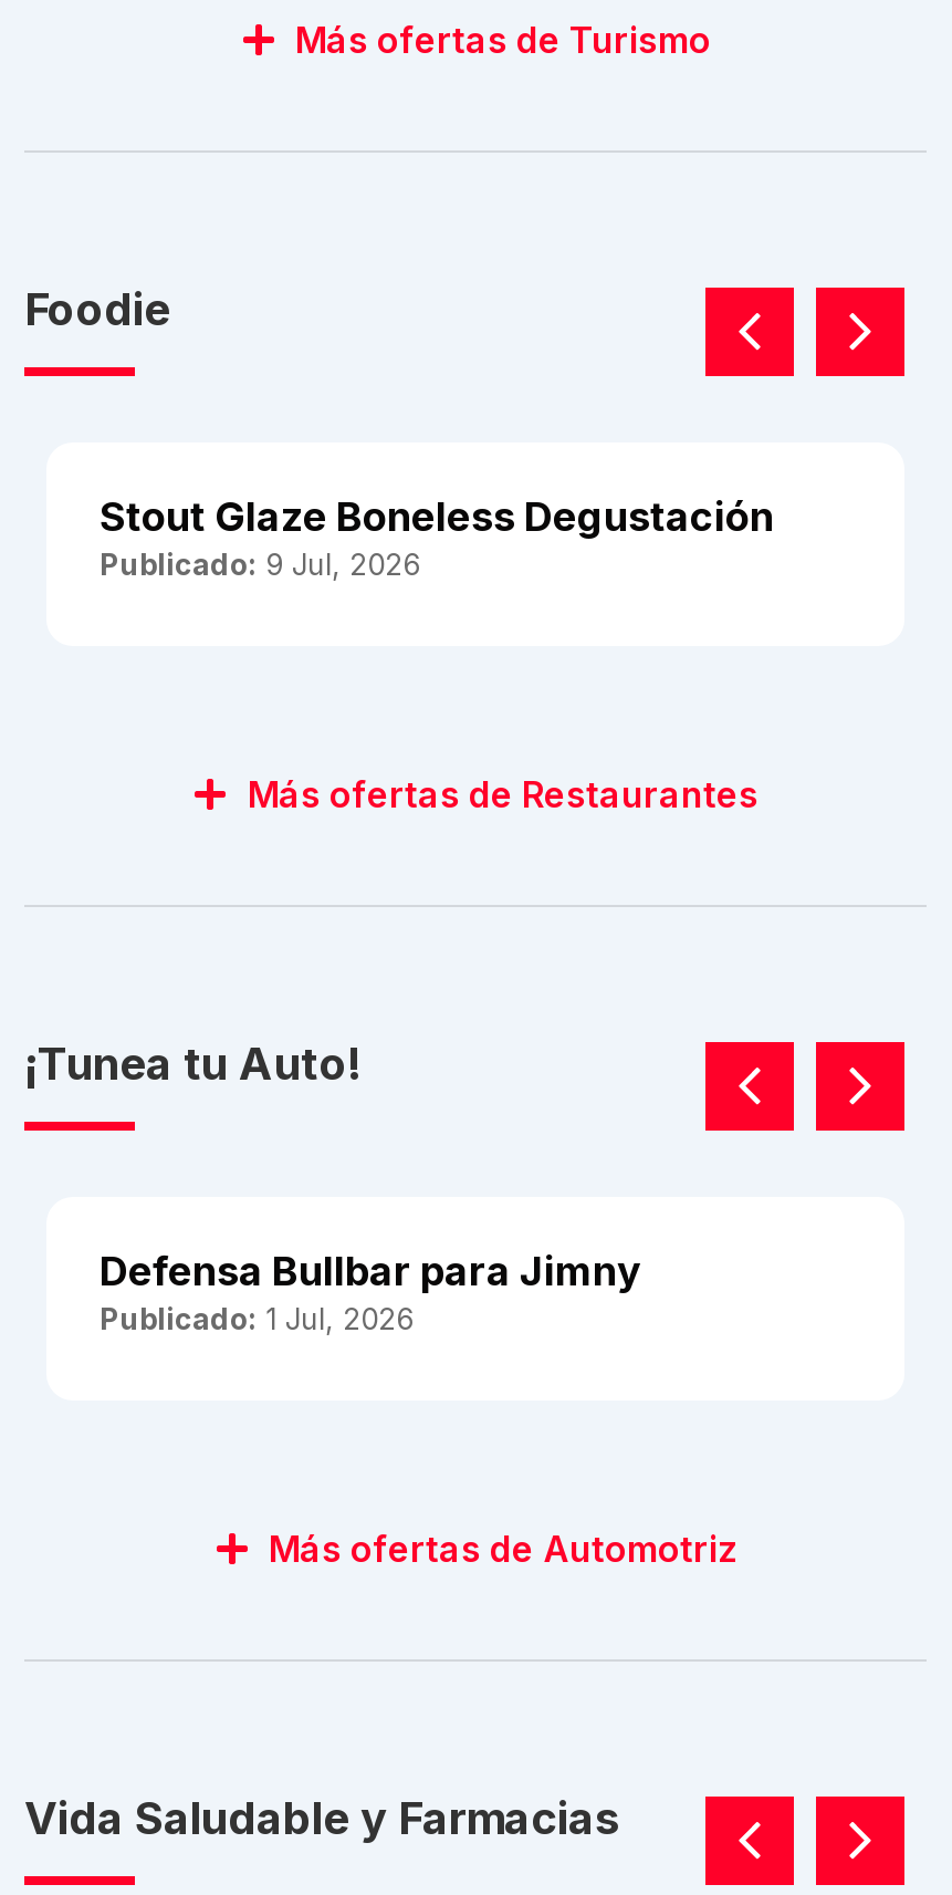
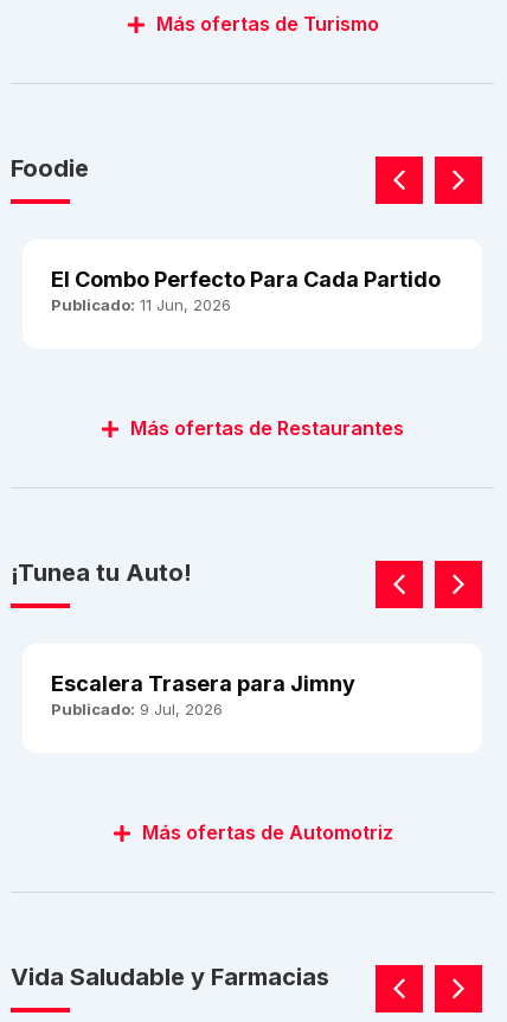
[100,493,774,540] Stout Glaze Boneless Degustación -> [51,267,441,314] El Combo Perfecto Para Cada Partido | Publicado: 11 Jun, 2026
moved [100,546,420,582] -> [51,700,223,718]: Publicado: 9 Jul, 2026
[100,1248,641,1294] Defensa Bullbar para Jimny -> [51,671,355,696] Escalera Trasera para Jimny
[100,1301,414,1336] Publicado: 1 Jul, 2026 -> none

